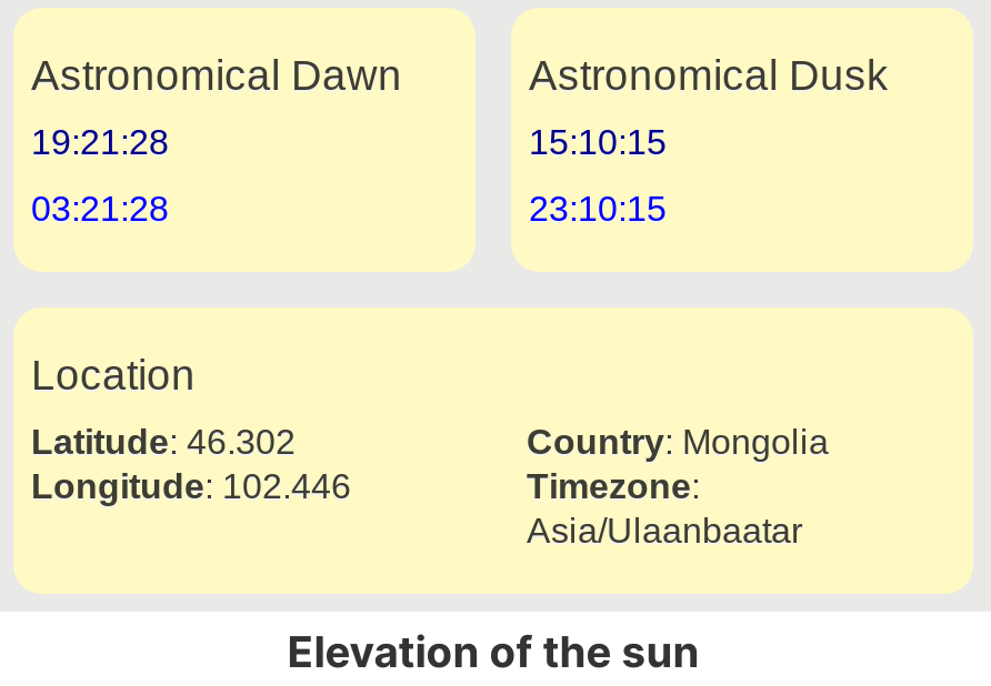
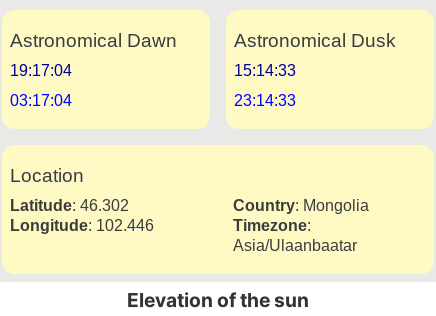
[31,123,169,161] 19:21:28 -> [10,62,72,79] 19:17:04
[529,123,667,161] 15:10:15 -> [234,62,296,79] 15:14:33
[31,190,169,228] 03:21:28 -> [10,92,72,109] 03:17:04
[529,190,667,228] 23:10:15 -> [234,92,296,109] 23:14:33

